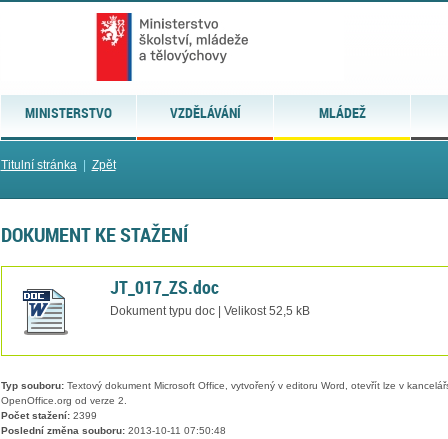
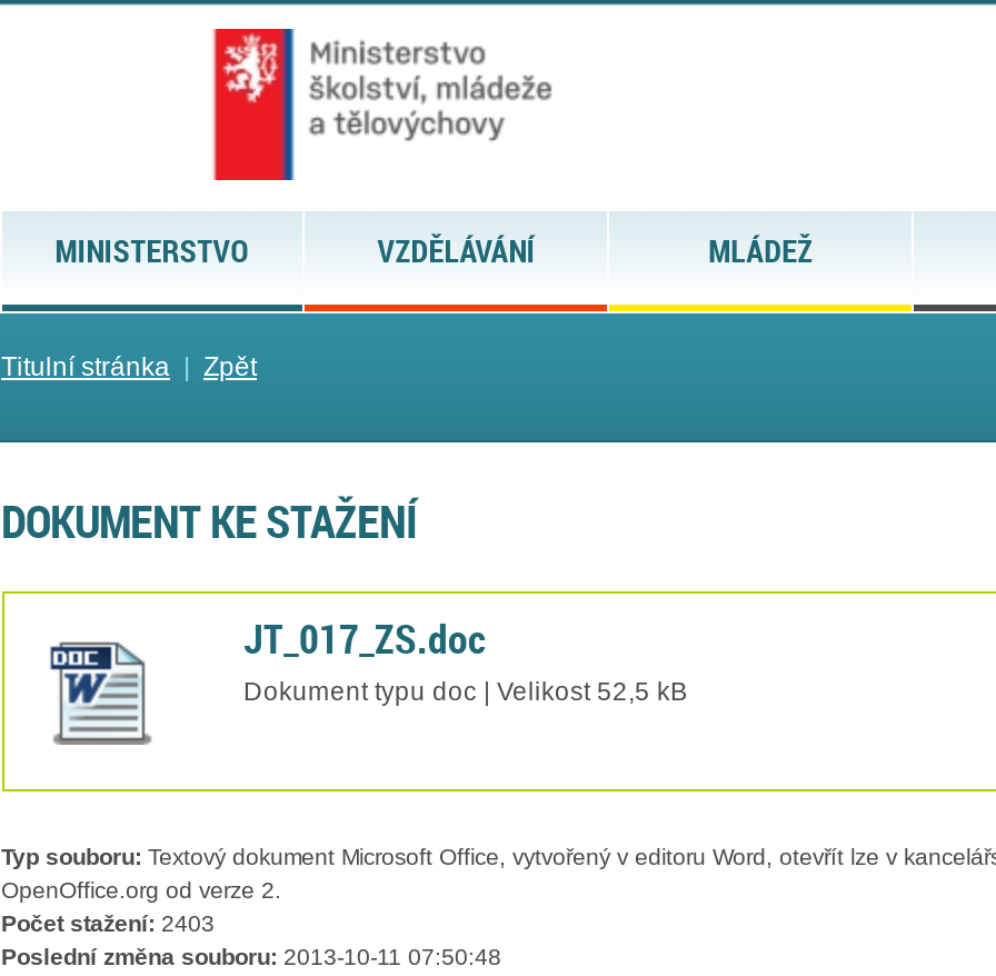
[0,410,96,421] Počet stažení: 2399 -> [1,913,215,937] Počet stažení: 2403

